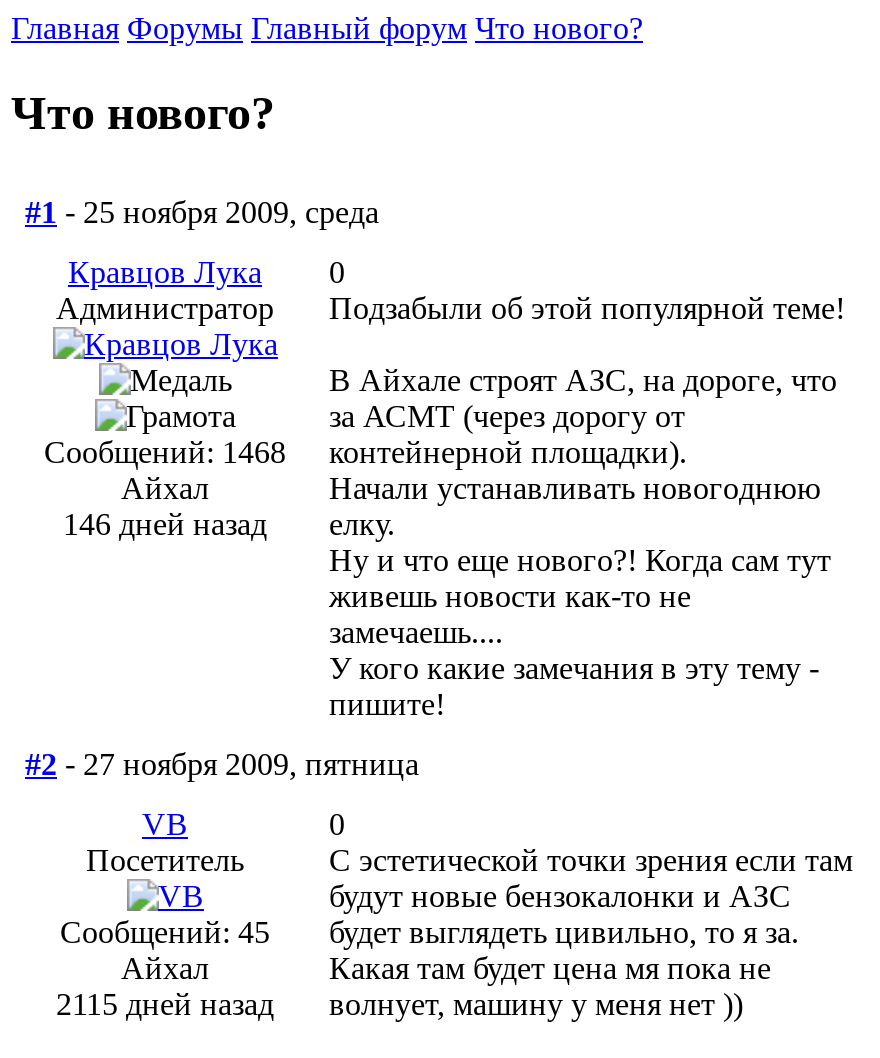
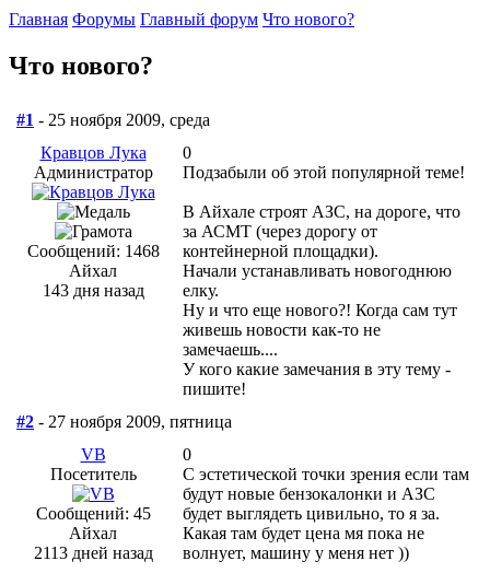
[63,507,267,541] 146 дней назад -> [42,281,144,299] 143 дня назад
[56,987,743,1021] 2115 дней назад волнует, машину у меня нет )) -> [33,543,409,562] 2113 дней назад волнует, машину у меня нет ))

